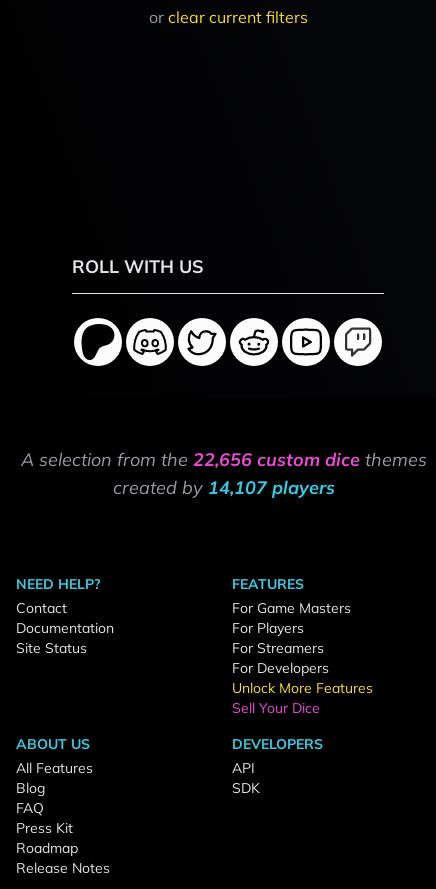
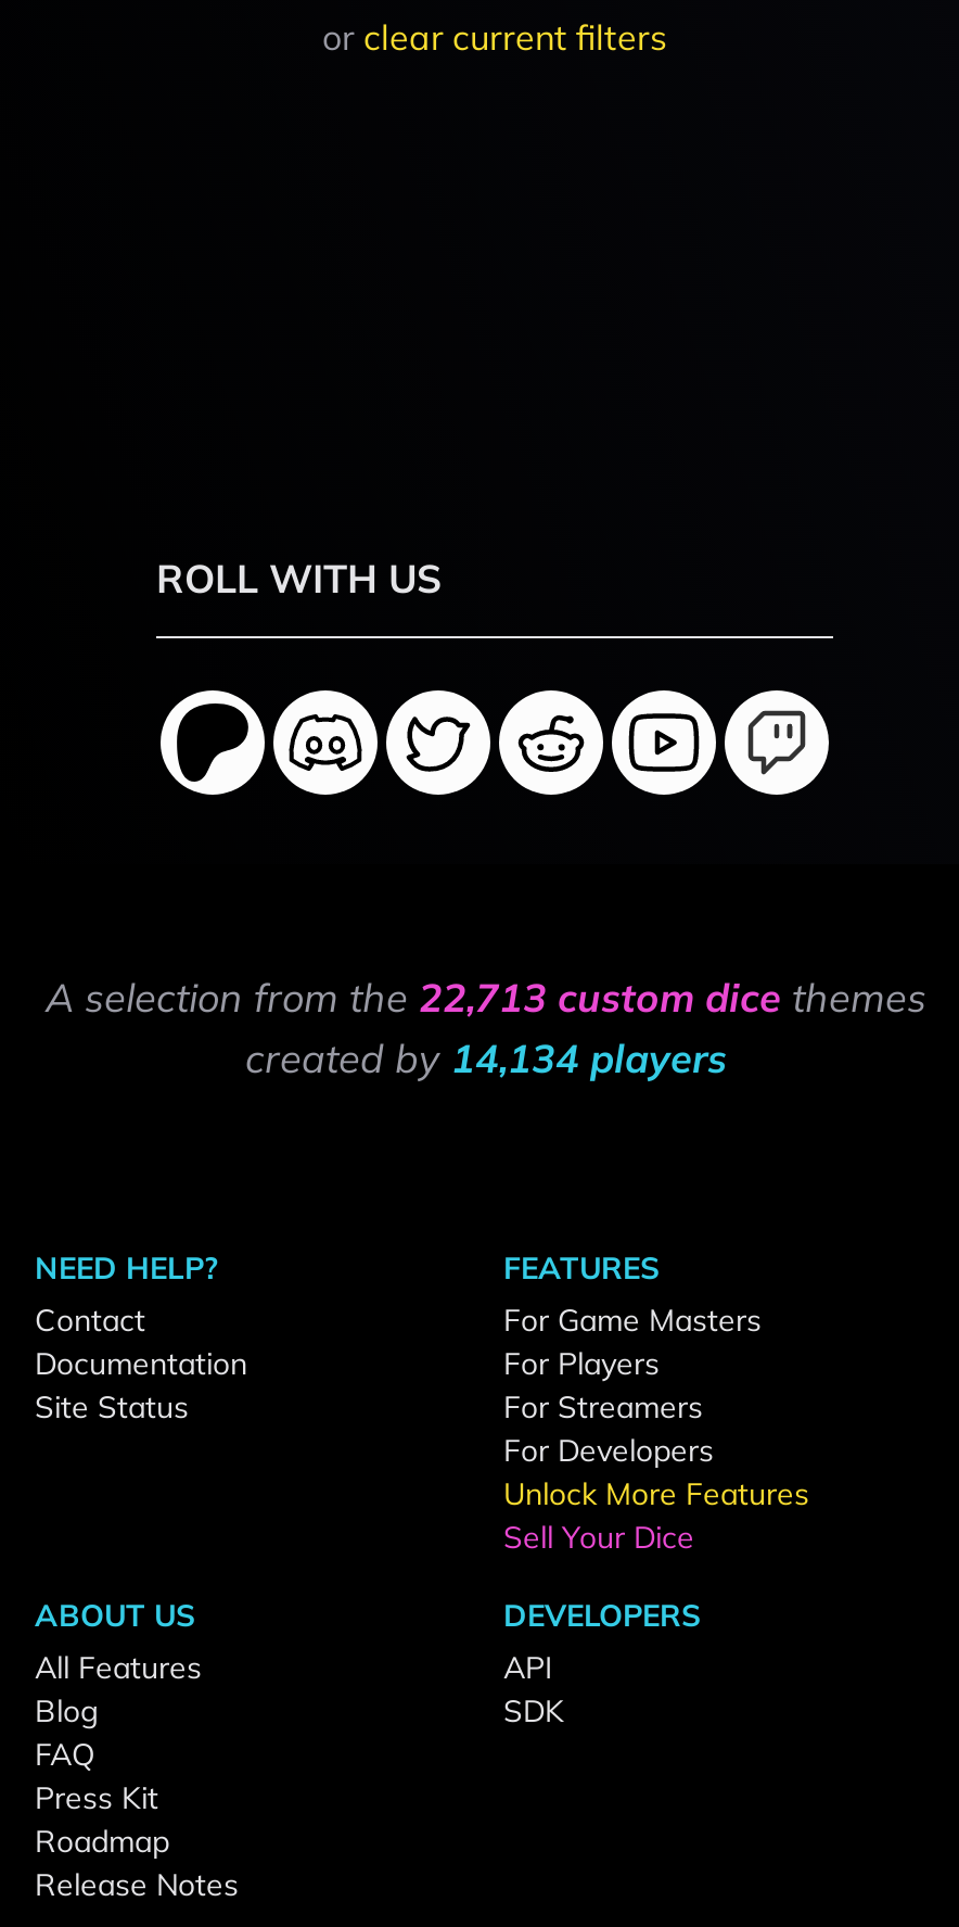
[21,448,427,471] A selection from the 22,656 custom dice themes -> [46,973,926,1023] A selection from the 22,713 custom dice themes
[113,476,335,499] created by 14,107 players -> [245,1034,727,1083] created by 14,134 players

